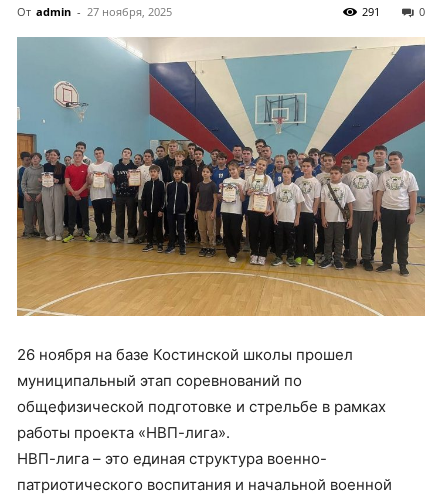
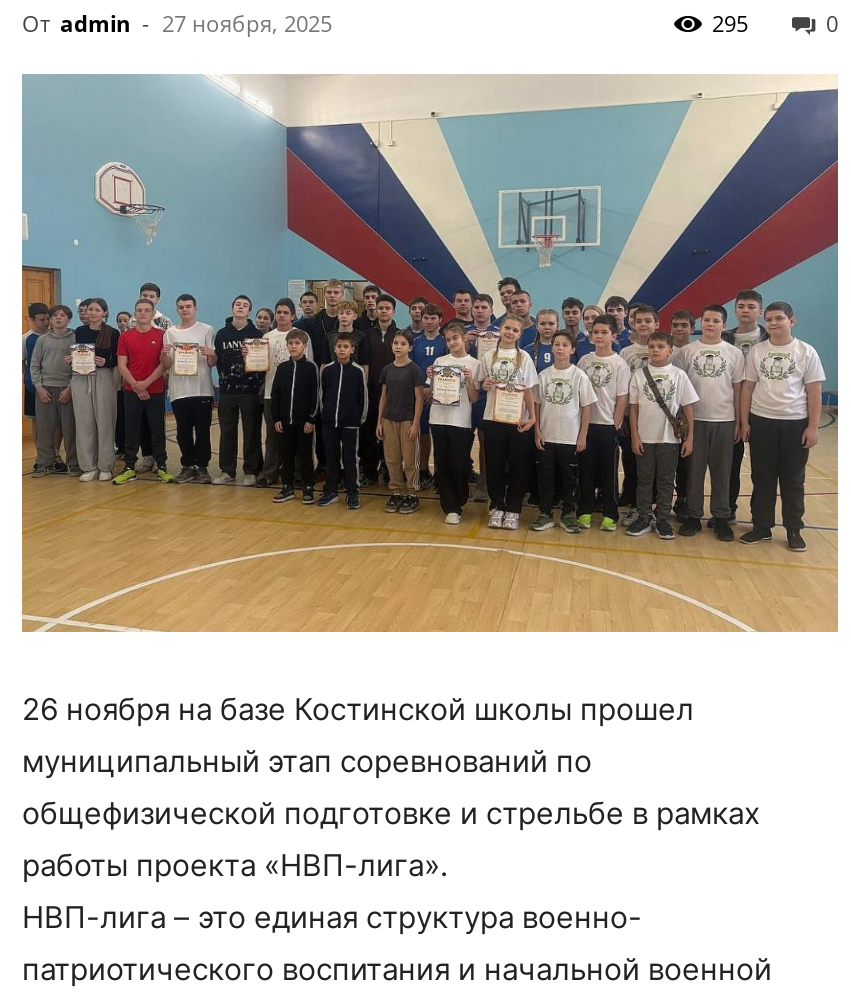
[362,4,380,19] 291 -> [712,8,748,38] 295

